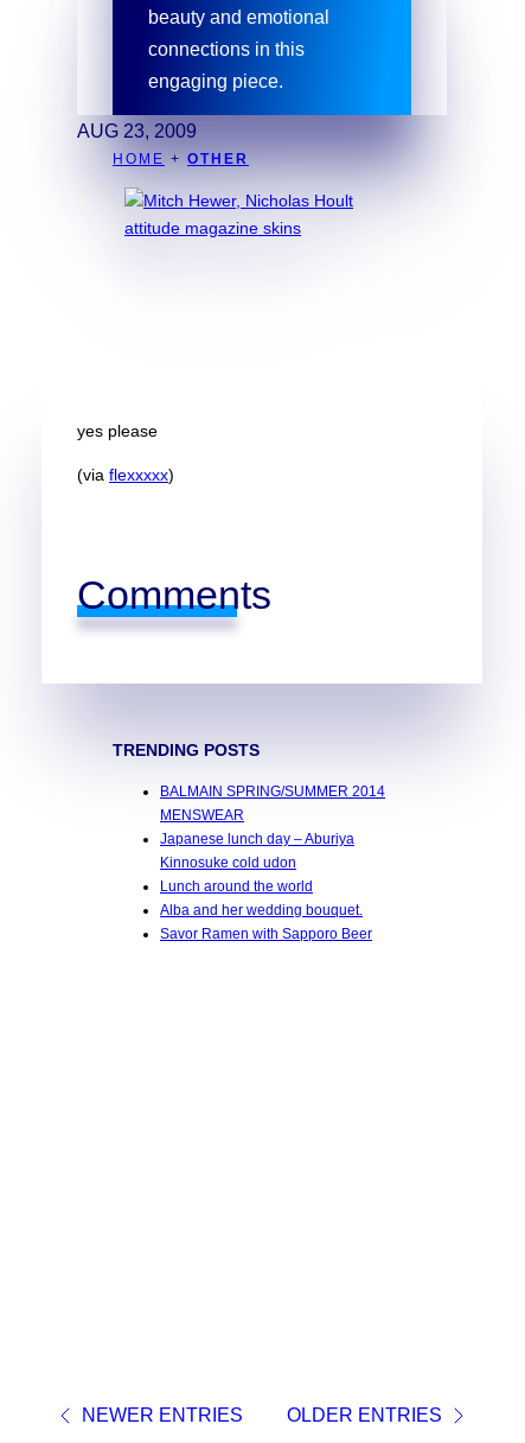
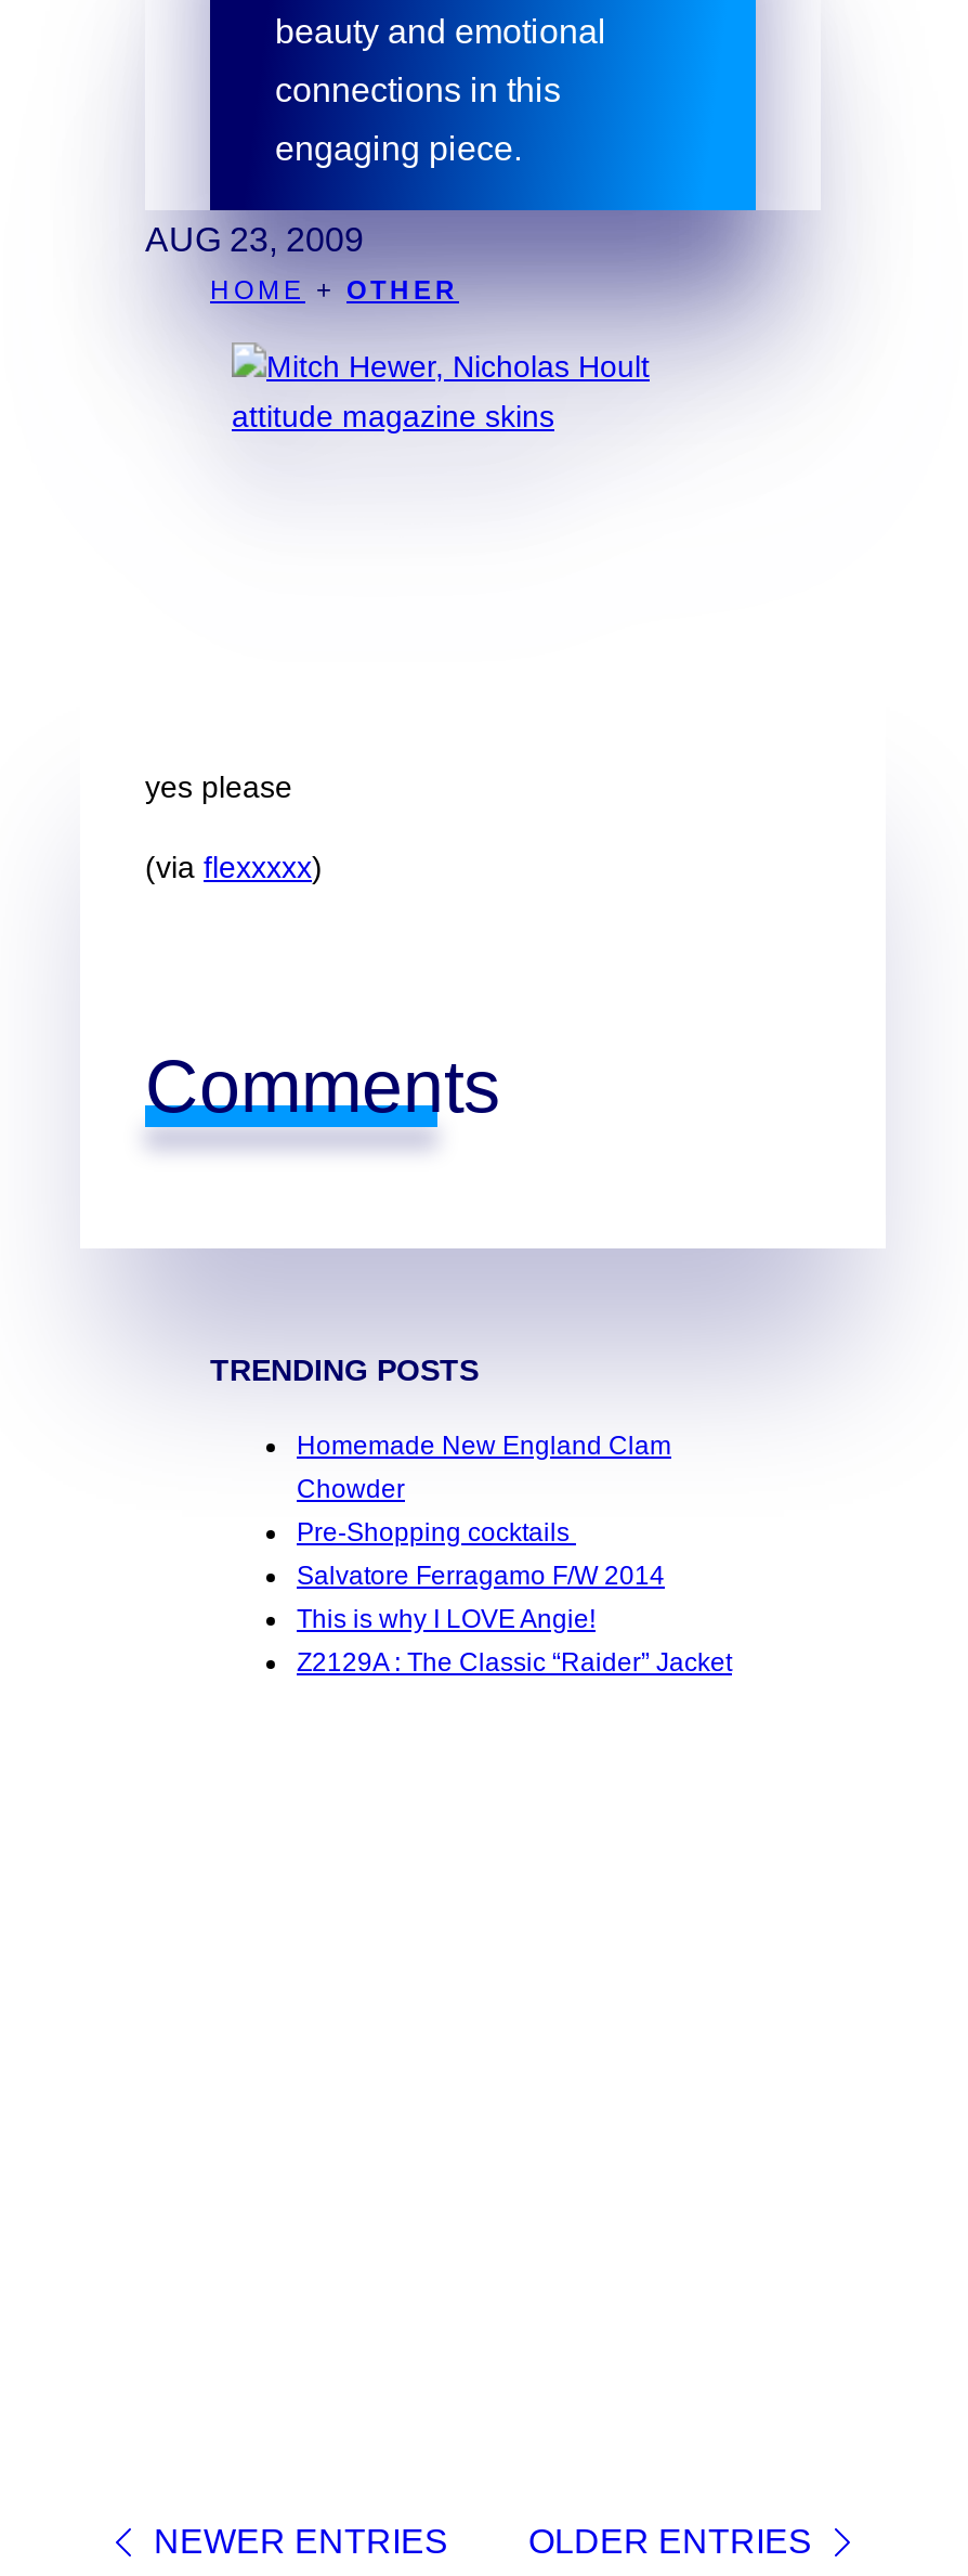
[160,783,385,942] BALMAIN SPRING/SUMMER 2014 | MENSWEAR | Japanese lunch day – Aburiya | Kinnosuke cold udon | Lunch around the world | Alba and her wedding bouquet. | Savor Ramen with Sapporo Beer -> [297,1431,732,1678] Homemade New England Clam | Chowder | Pre-Shopping cocktails | Salvatore Ferragamo F/W 2014 | This is why I LOVE Angie! | Z2129A : The Classic “Raider” Jacket

